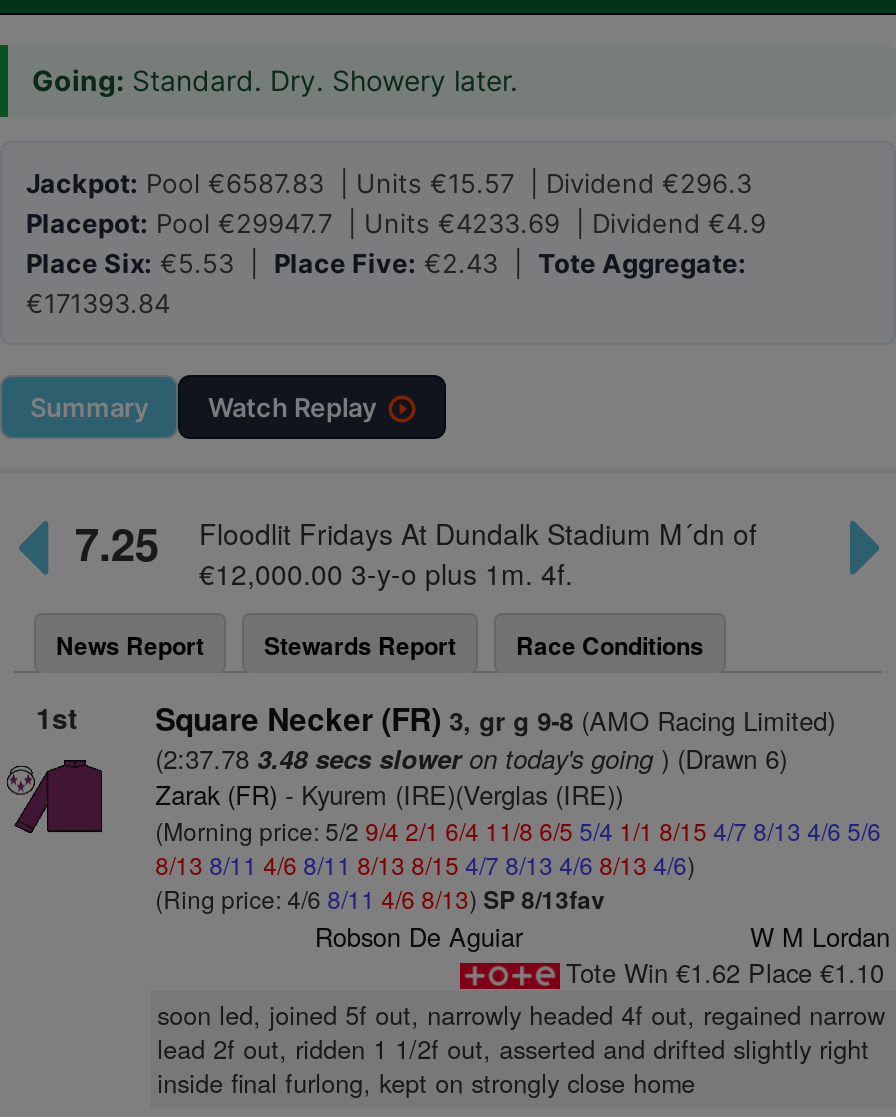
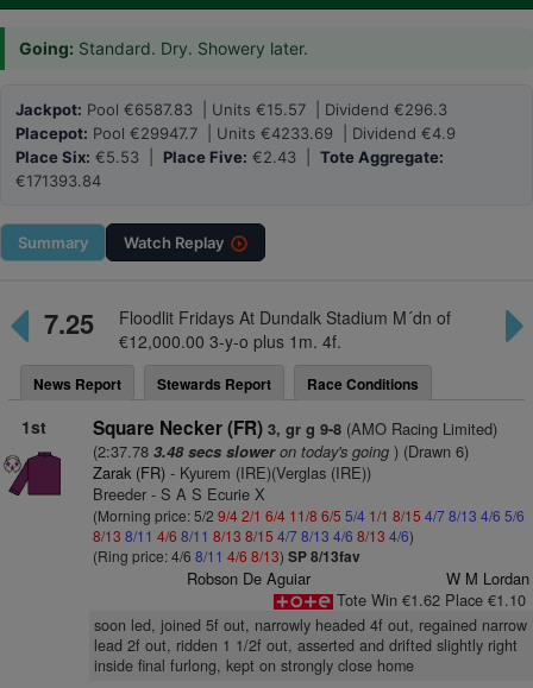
none -> [92,482,265,505] Breeder - S A S Ecurie X

